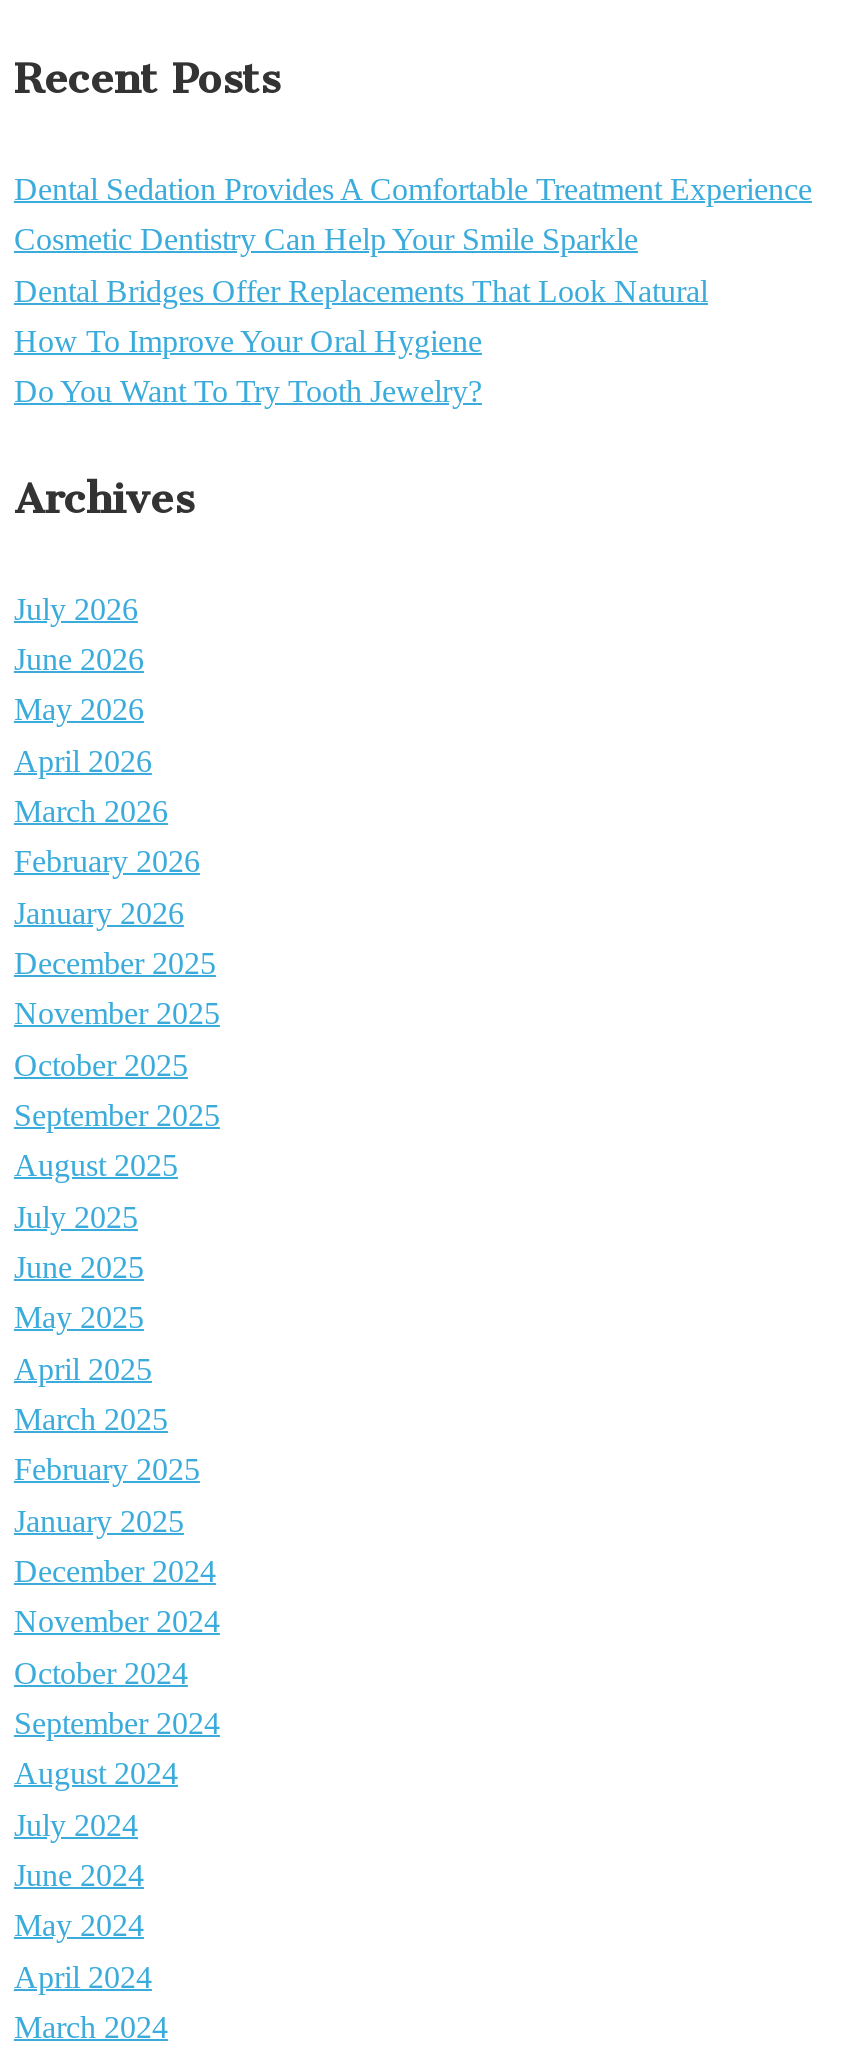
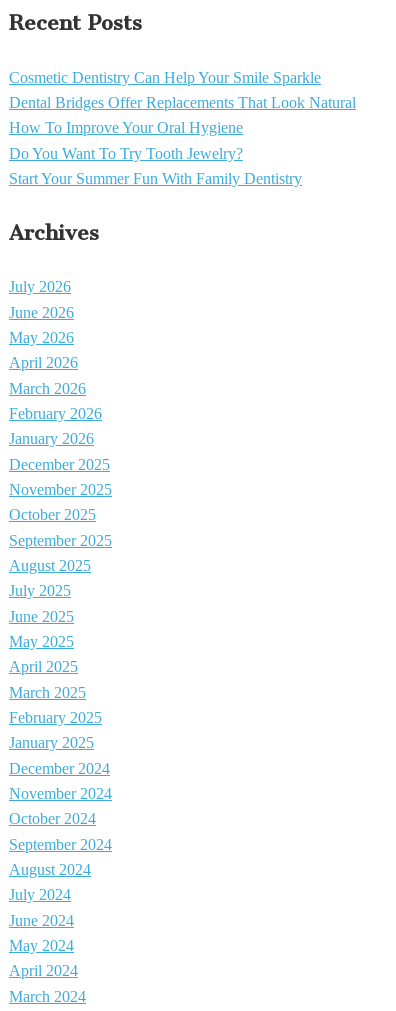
[14,172,812,206] Dental Sedation Provides A Comfortable Treatment Experience -> none
moved [14,222,708,408] -> [9,69,356,162]: Cosmetic Dentistry Can Help Your Smile Sparkle | Dental Bridges Offer Replacements That Look Natural | How To Improve Your Oral Hygiene | Do You Want To Try Tooth Jewelry?
none -> [9,170,302,187] Start Your Summer Fun With Family Dentistry

